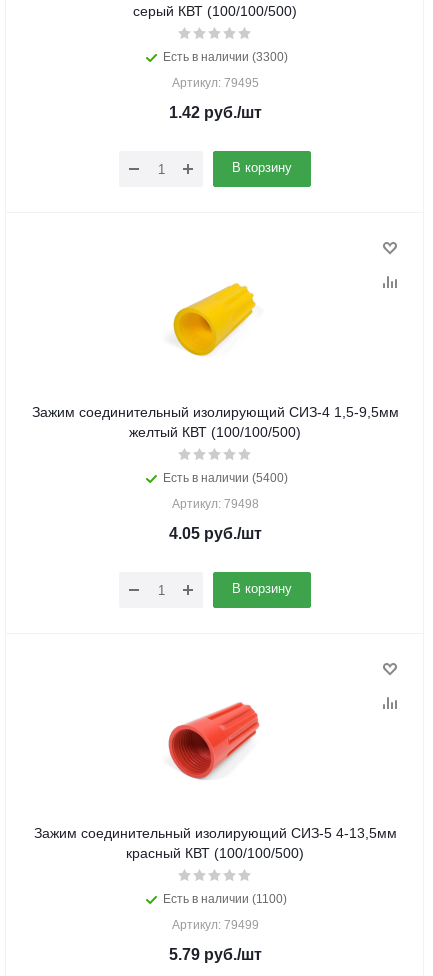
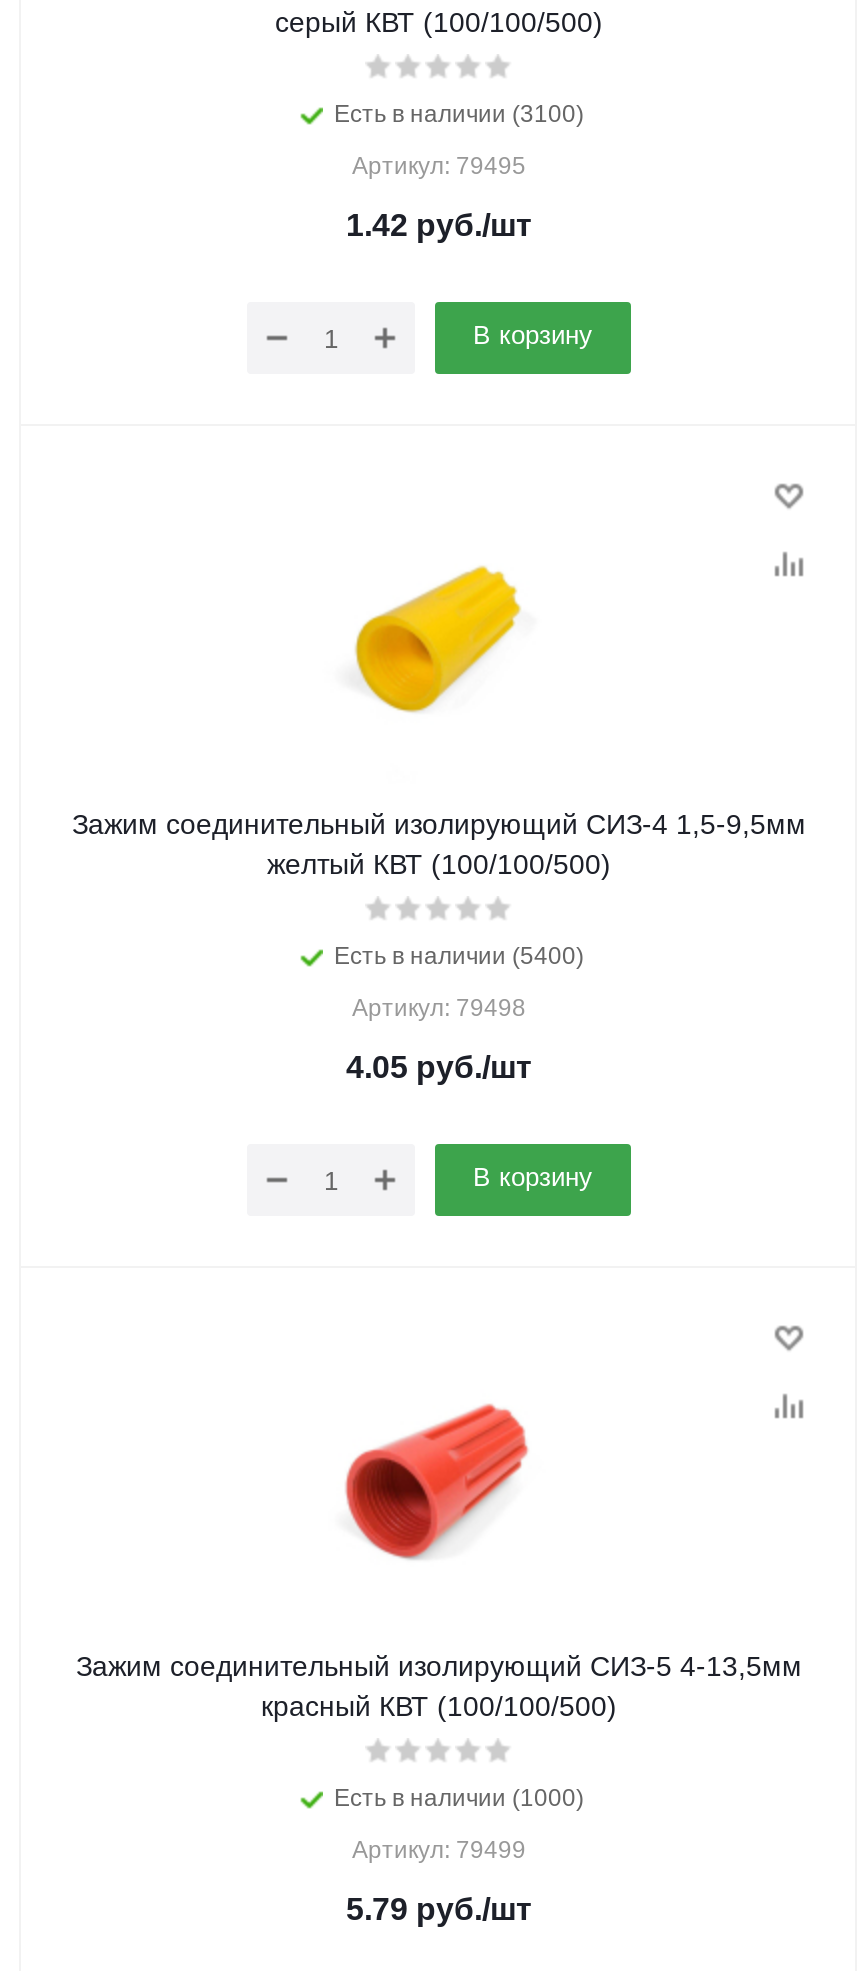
[162,50,287,64] Есть в наличии (3300) -> [334,100,584,128] Есть в наличии (3100)
[163,892,287,906] Есть в наличии (1100) -> [334,1784,584,1812] Есть в наличии (1000)

